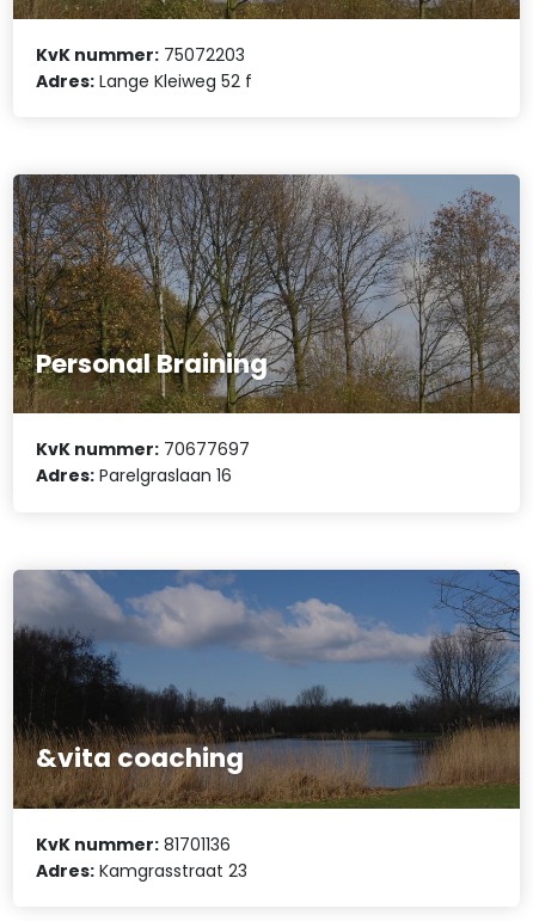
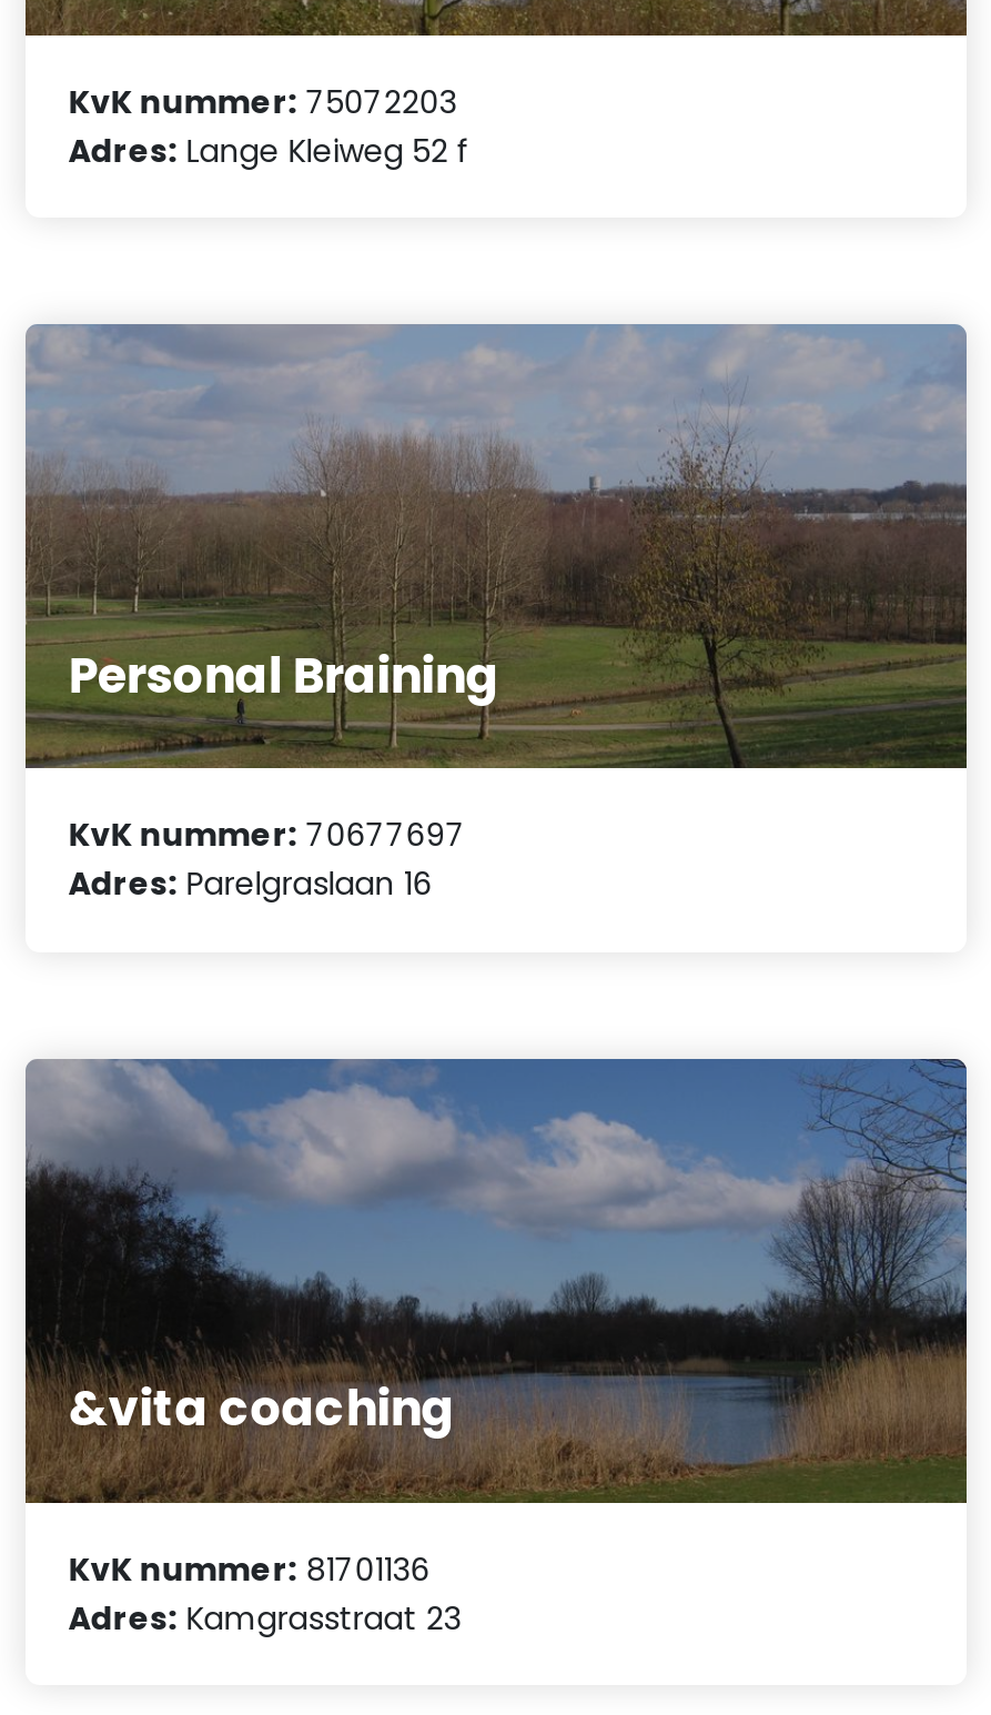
[13,173,520,413] [image] -> [26,324,967,768] [image]

